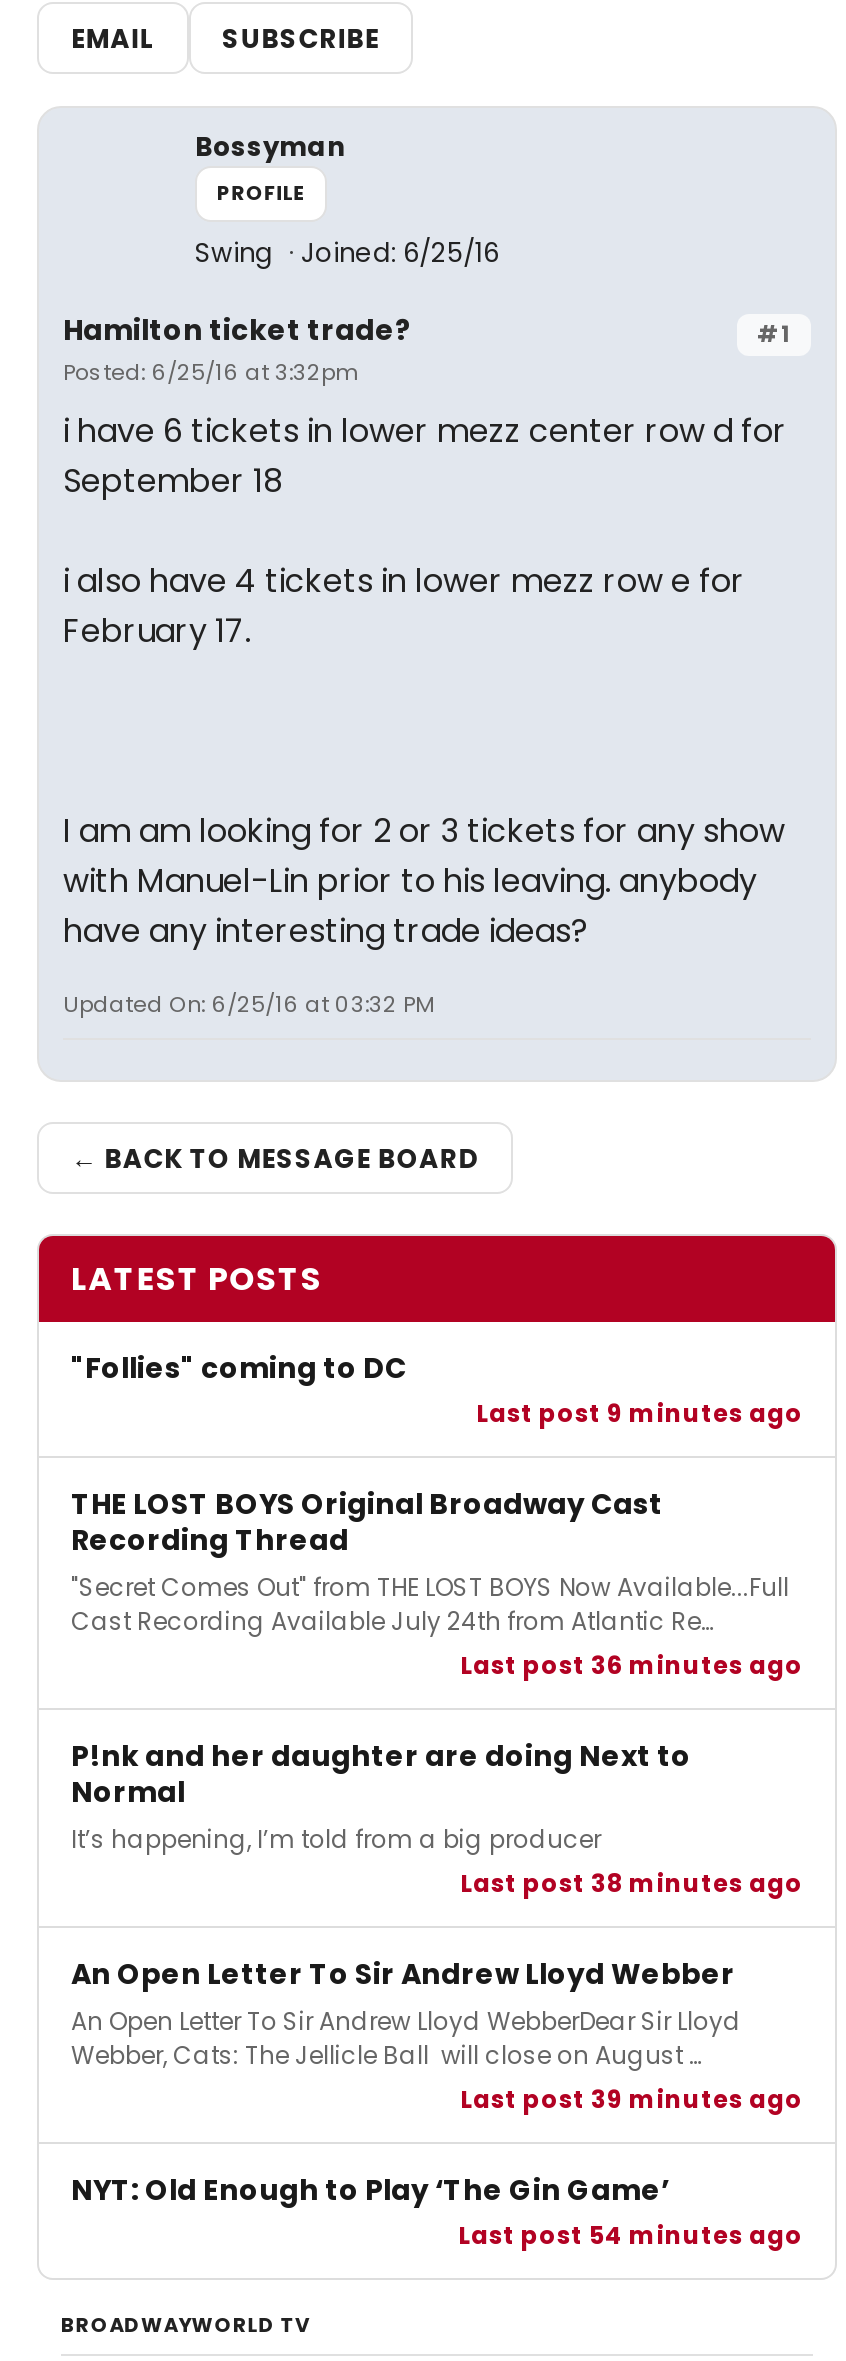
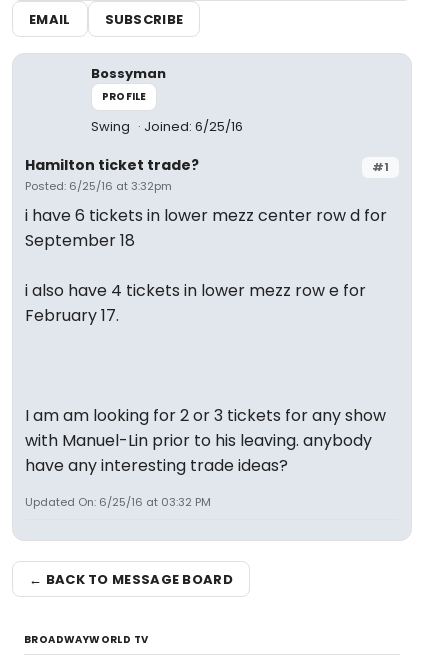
[71,1256,803,2252] LATEST POSTS | "Follies" coming to DC | Last post 9 minutes ago | THE LOST BOYS Original Broadway Cast | Recording Thread | "Secret Comes Out" from THE LOST BOYS Now Available...Full | Cast Recording Available July 24th from Atlantic Re… | Last post 36 minutes ago | P!nk and her daughter are doing Next to | Normal | It’s happening, I’m told from a big producer | Last post 38 minutes ago | An Open Letter To Sir Andrew Lloyd Webber | An Open Letter To Sir Andrew Lloyd WebberDear Sir Lloyd | Webber, Cats: The Jellicle Ball will close on August … | Last post 39 minutes ago | NYT: Old Enough to Play ‘The Gin Game’ | Last post 54 minutes ago -> none

